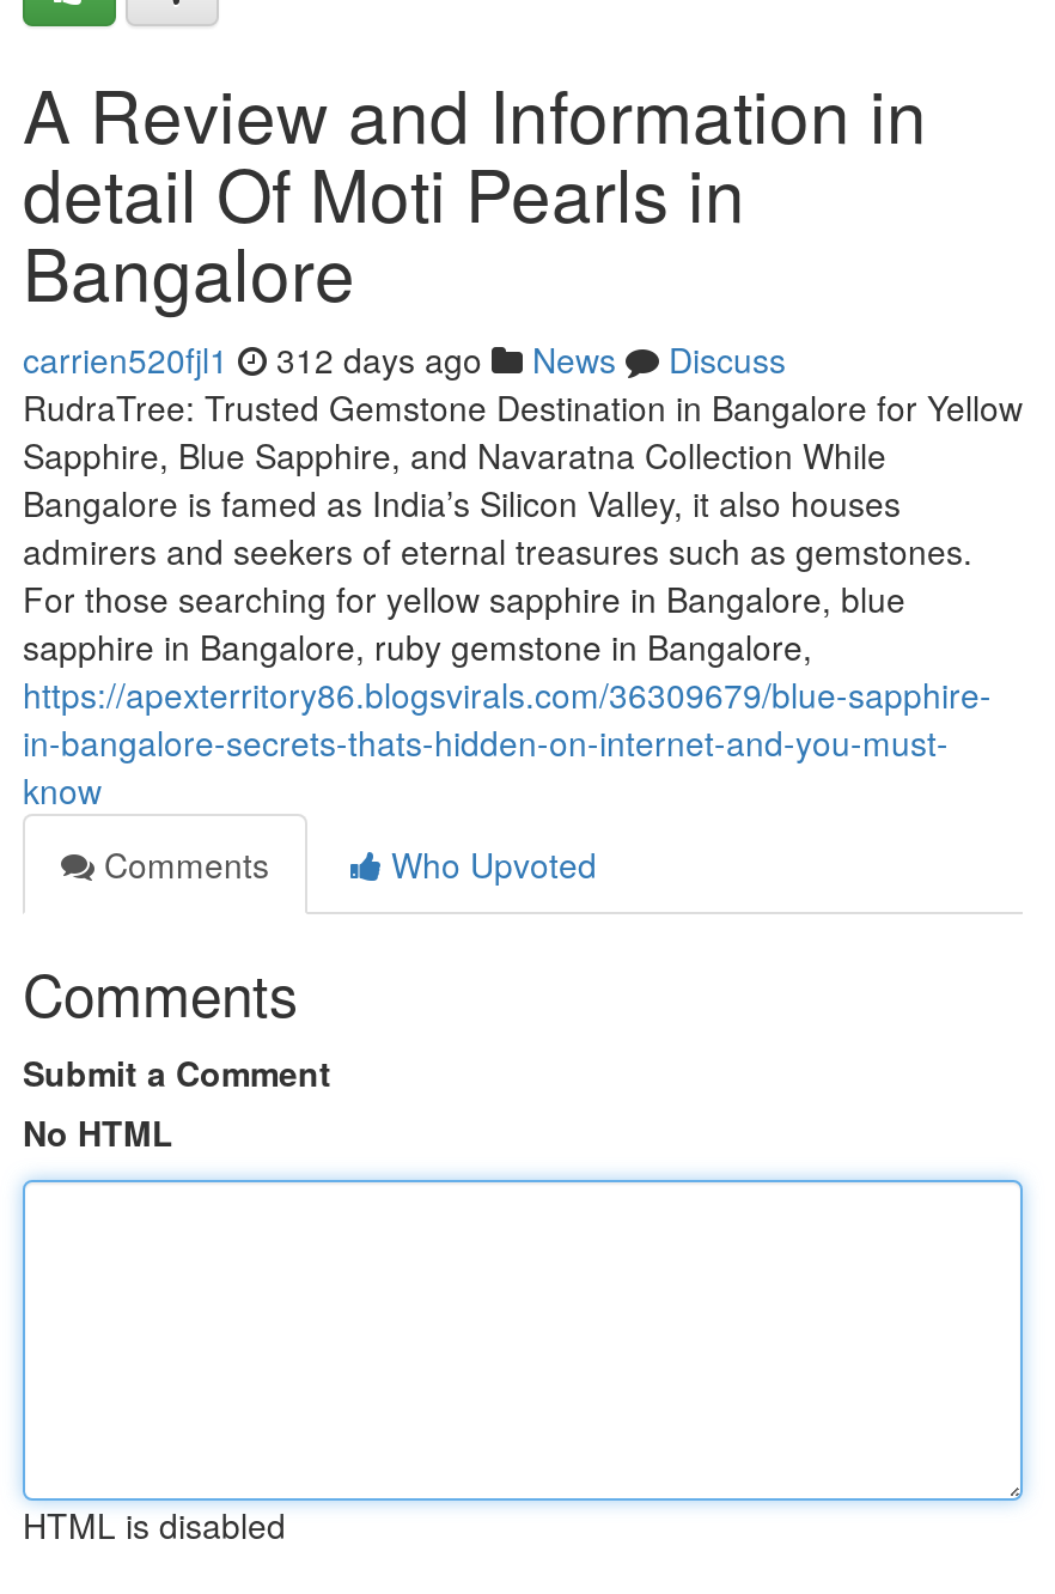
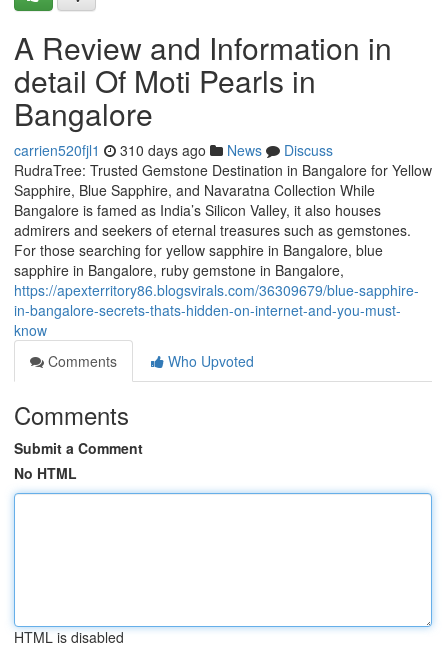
[23,335,786,383] carrien520fjl1 312 days ago News Discuss -> [14,140,333,160] carrien520fjl1 310 days ago News Discuss

